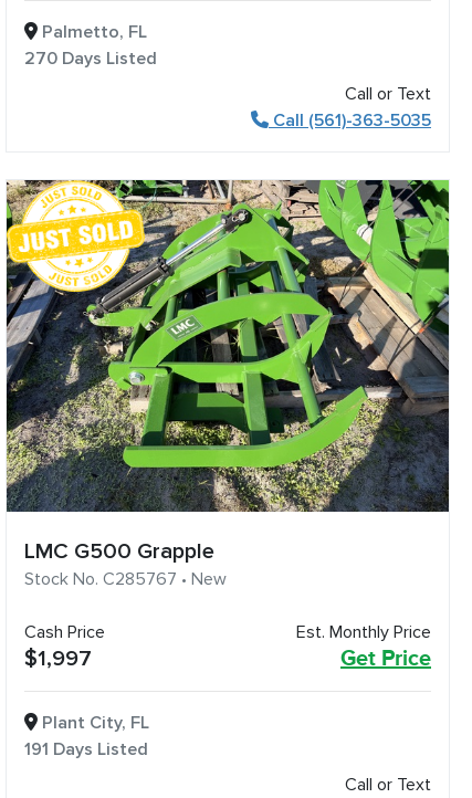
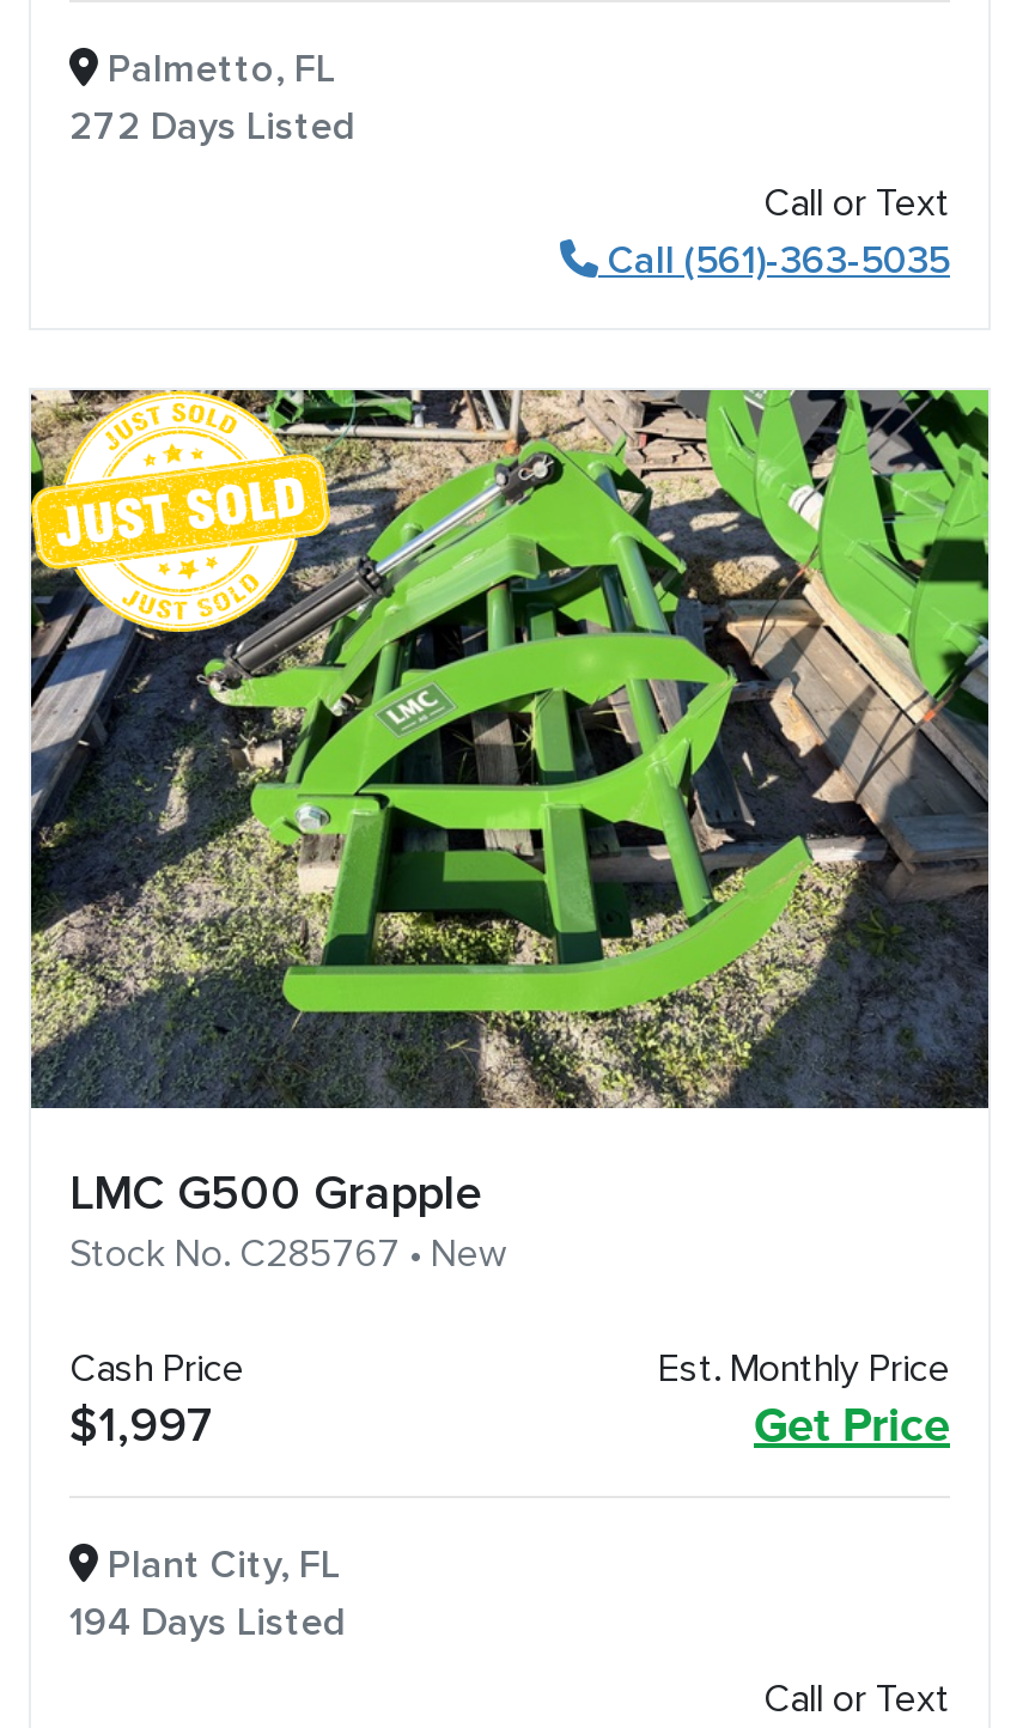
[24,48,157,70] 270 Days Listed -> [69,103,357,151] 272 Days Listed
[24,738,148,760] 191 Days Listed -> [69,1599,347,1647] 194 Days Listed

